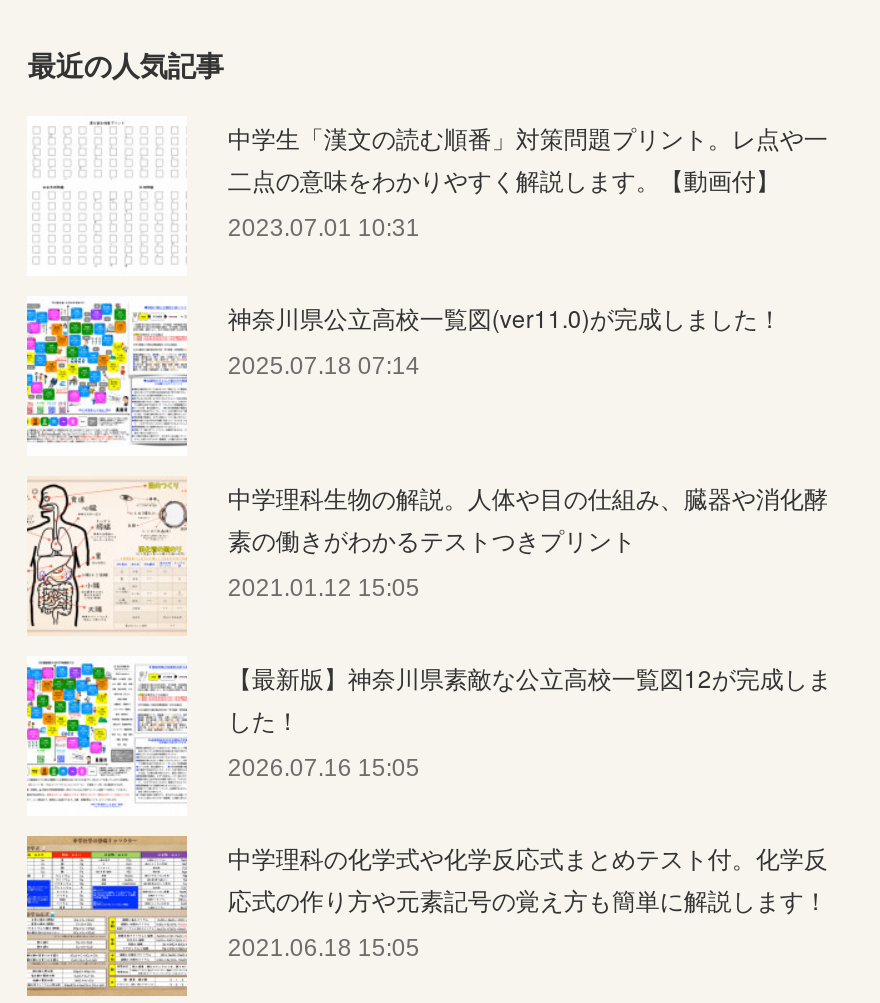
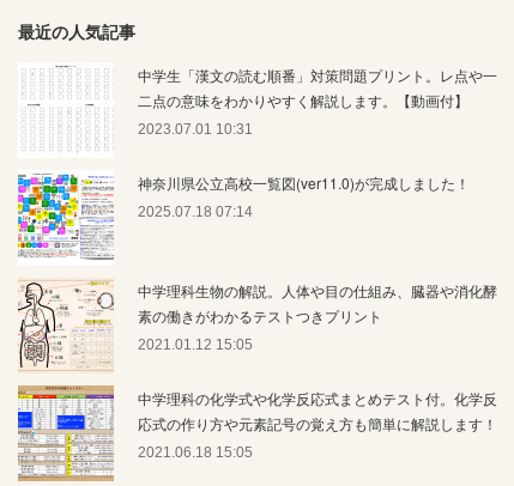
[25,656,832,816] [image] | 【最新版】神奈川県素敵な公立高校一覧図12が完成しま | した！ | 2026.07.16 15:05 -> none

